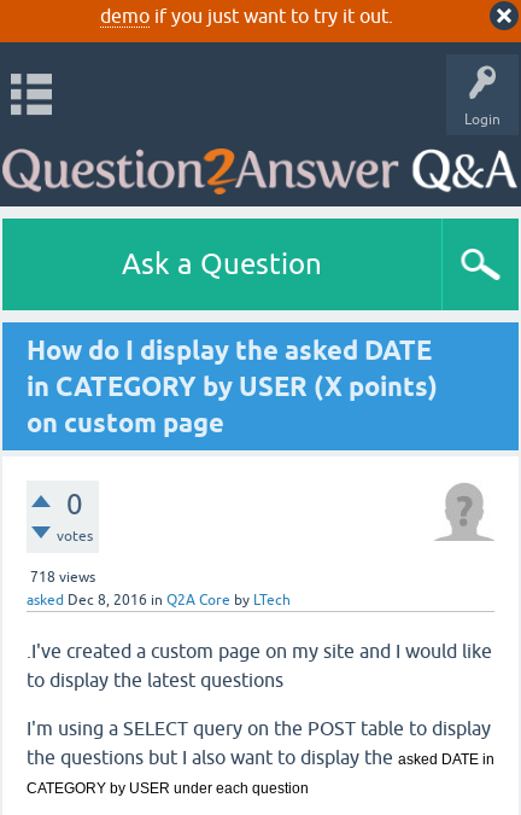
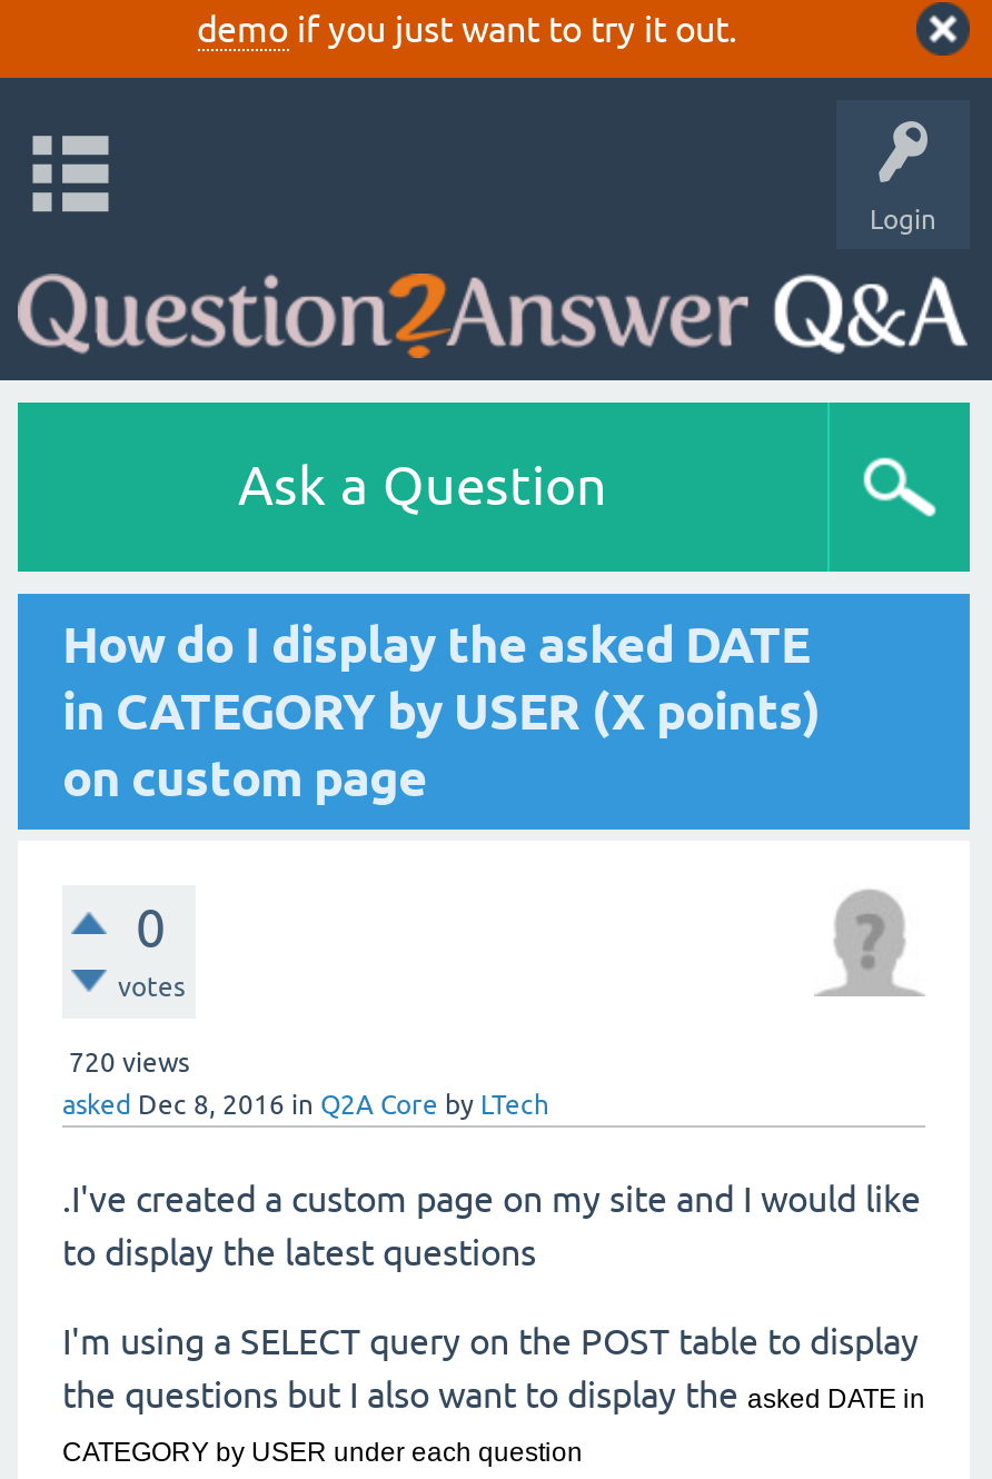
[30,569,95,586] 718 views -> [69,1048,189,1079] 720 views

